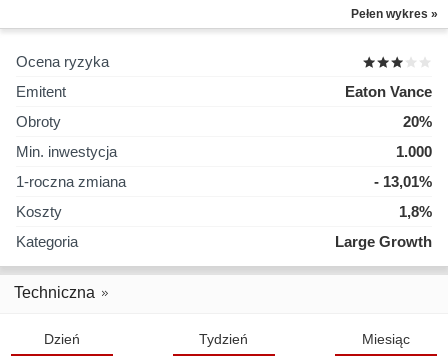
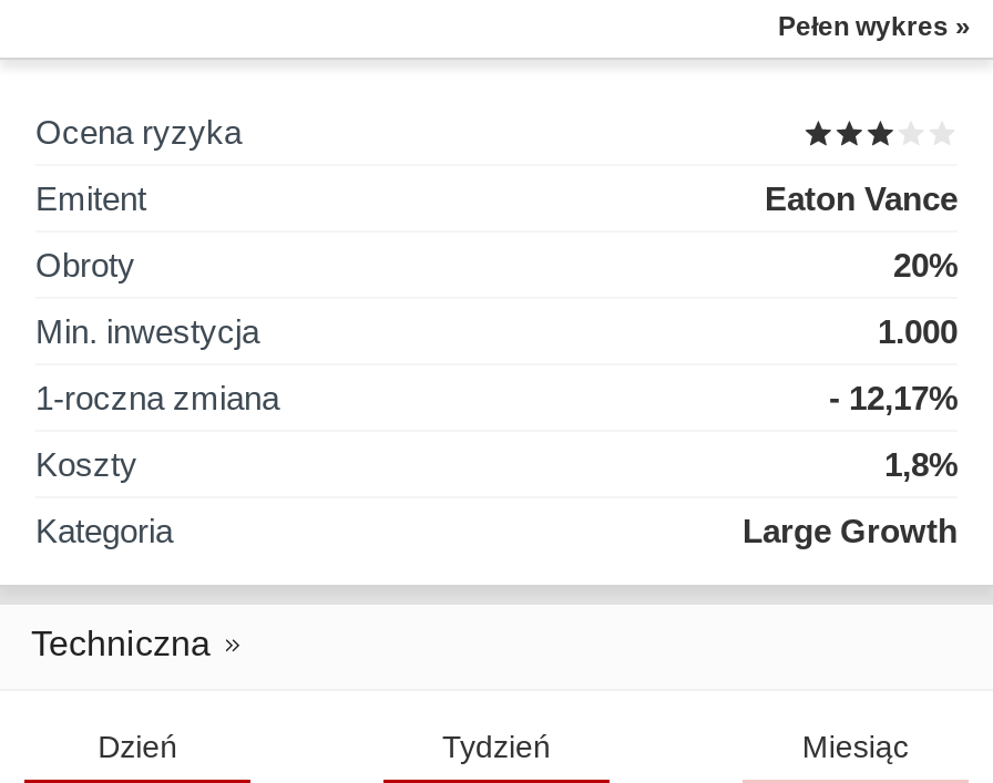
[374,173,432,190] - 13,01% -> [829,379,958,417] - 12,17%

